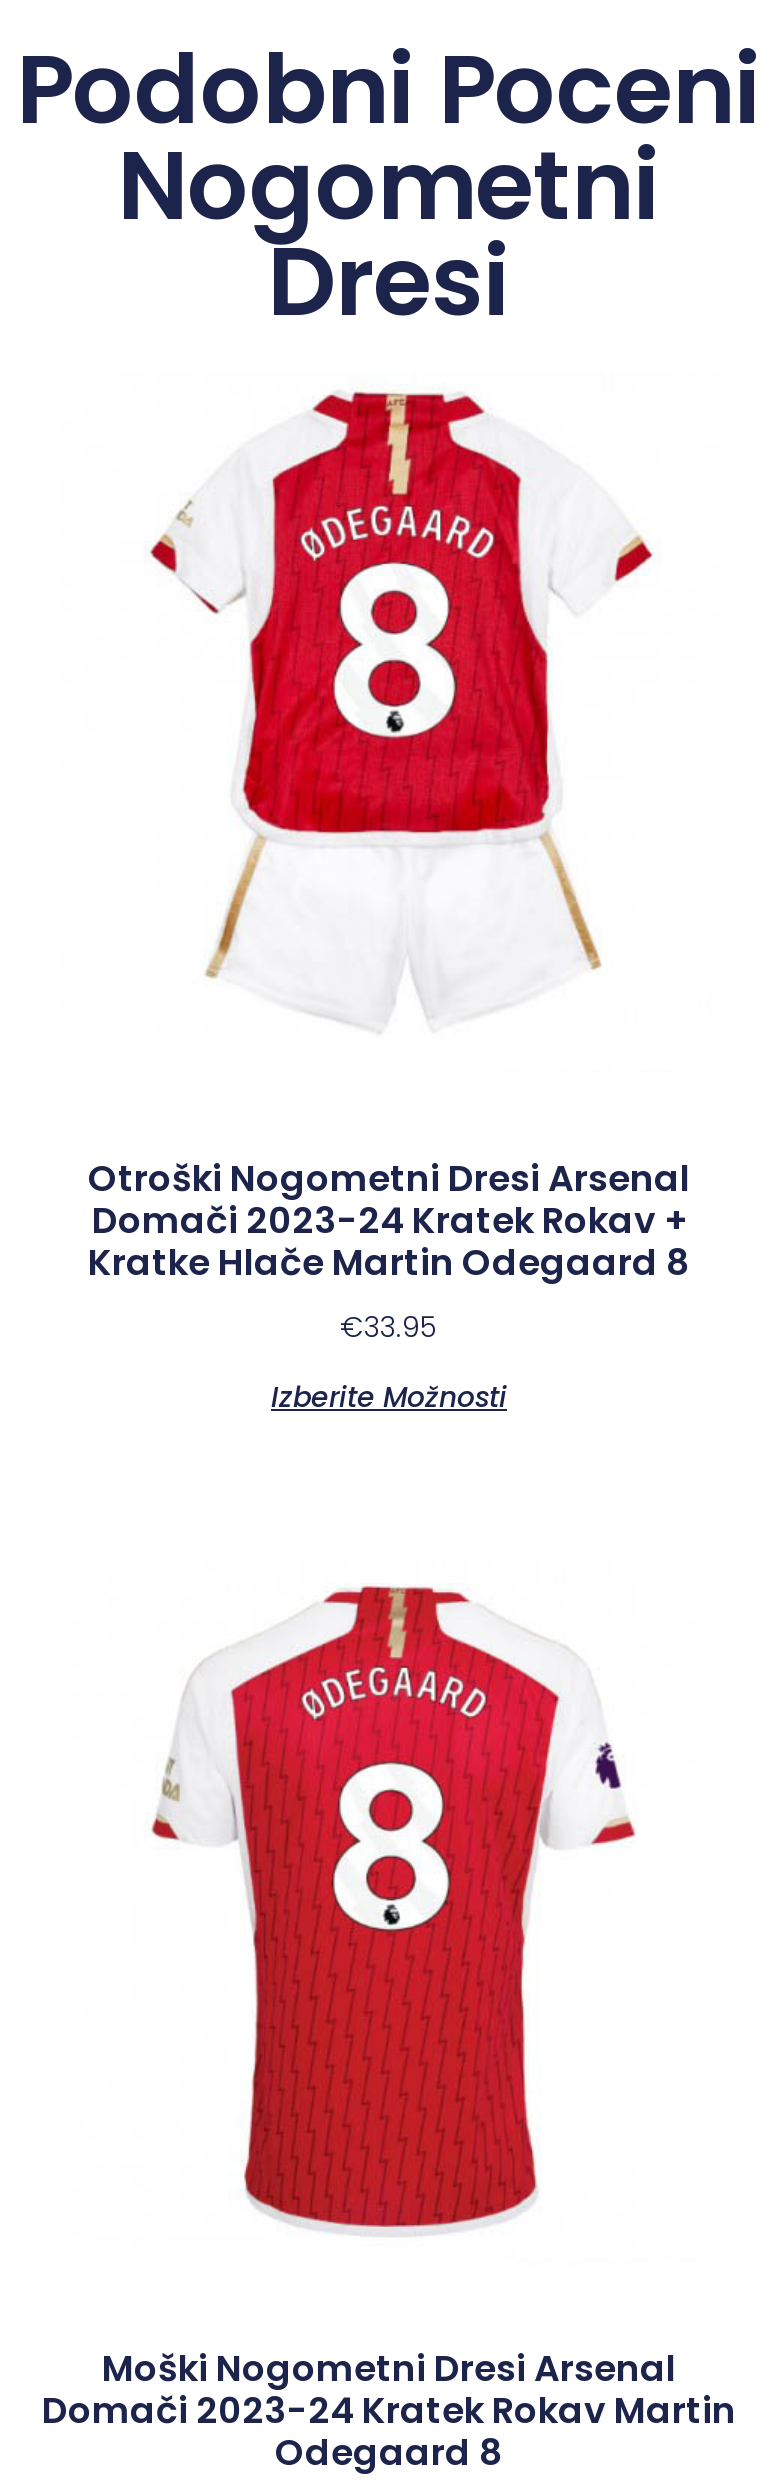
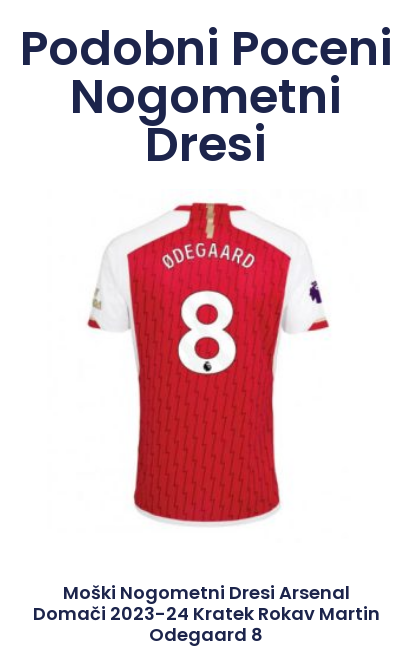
[149,389,653,991] [image] -> none
[88,1154,690,1418] Otroški Nogometni Dresi Arsenal | Domači 2023-24 Kratek Rokav + | Kratke Hlače Martin Odegaard 8 | €33.95 | Izberite Možnosti -> none

